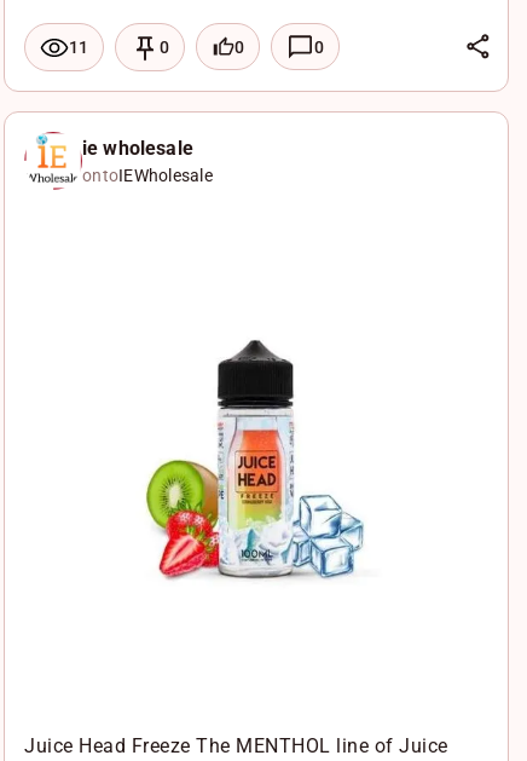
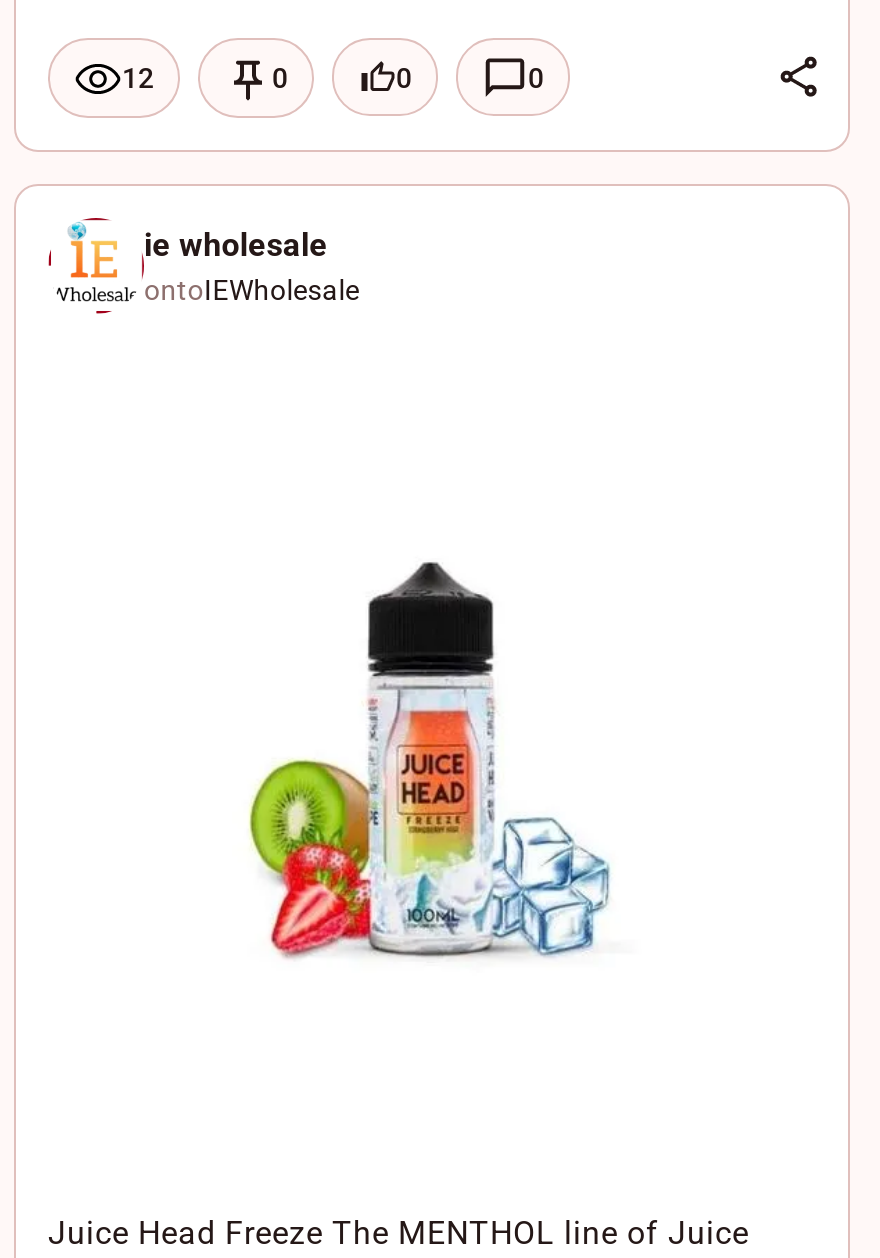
[69,38,88,57] 11 -> [122,62,154,94] 12

